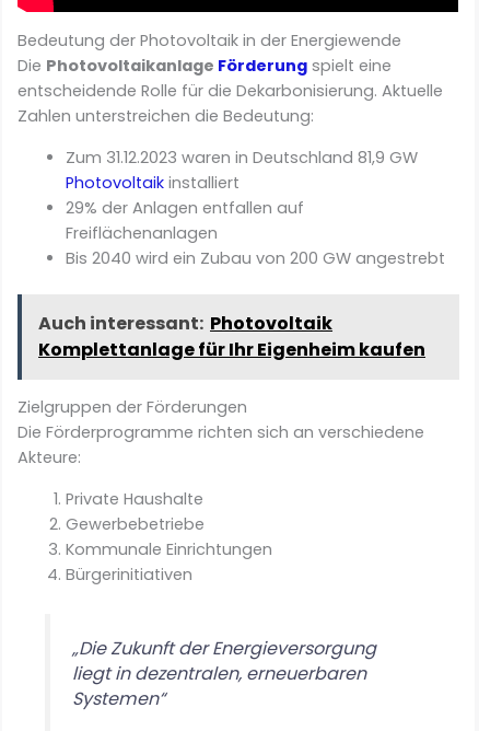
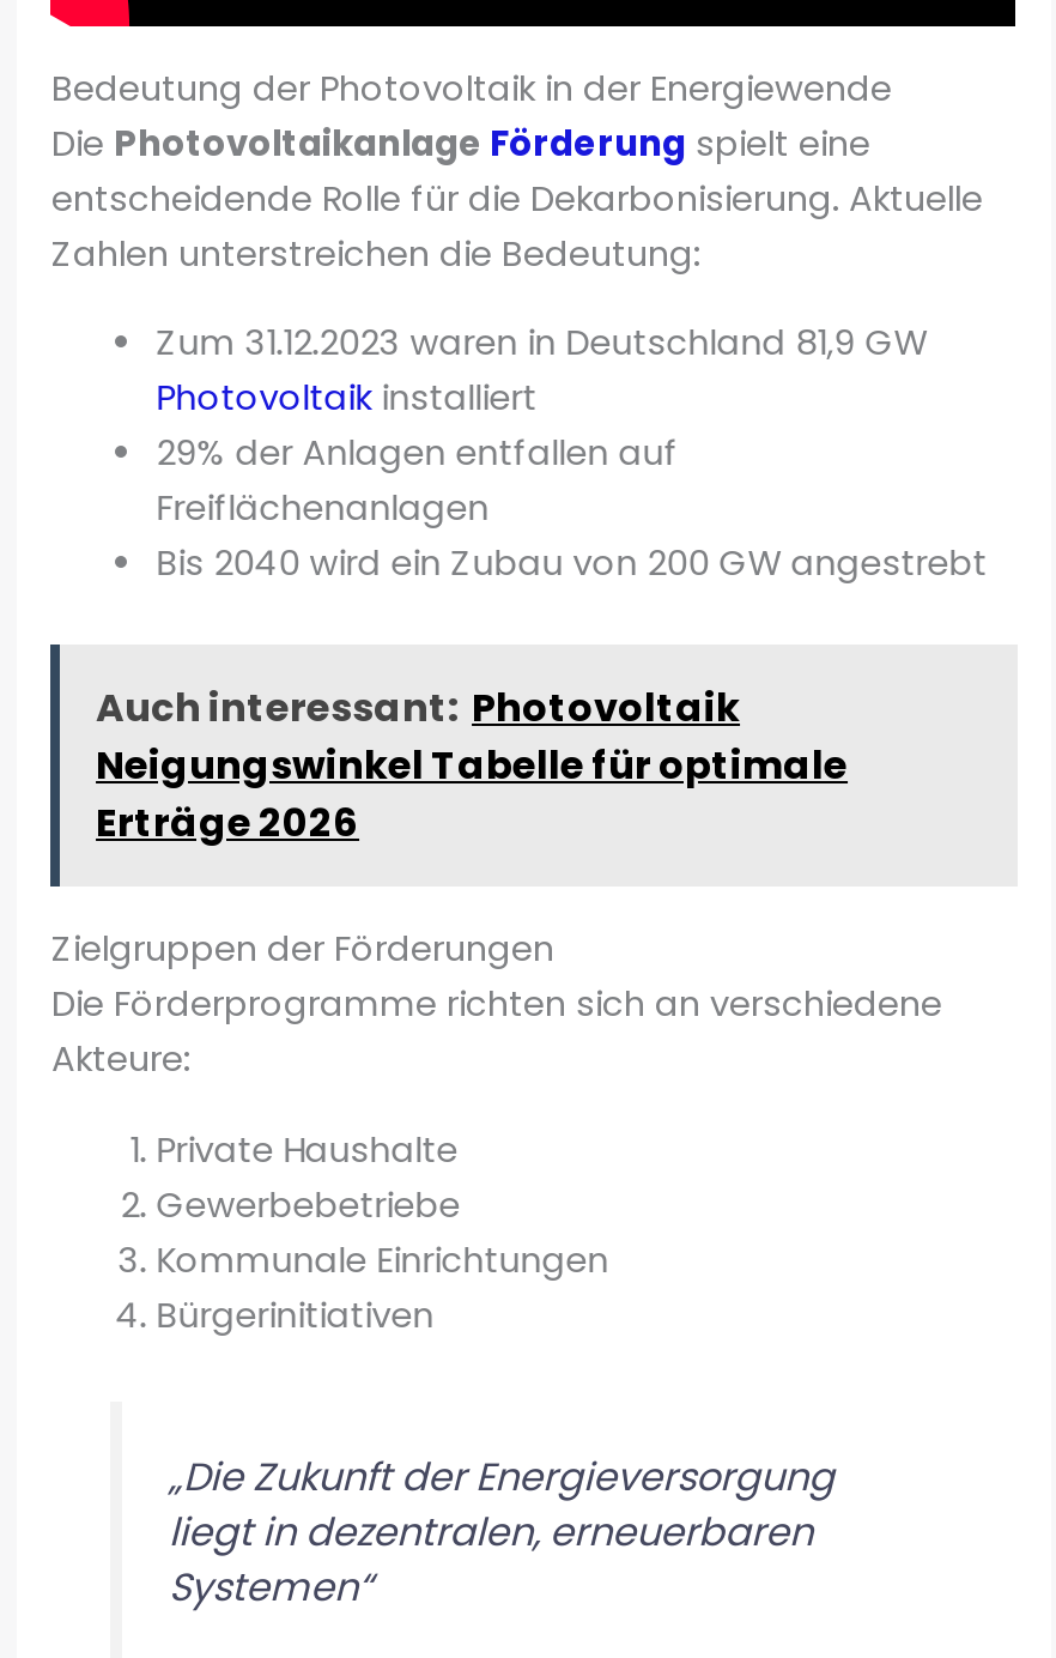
[38,337,425,362] Komplettanlage für Ihr Eigenheim kaufen -> [96,738,848,851] Neigungswinkel Tabelle für optimale | Erträge 2026

